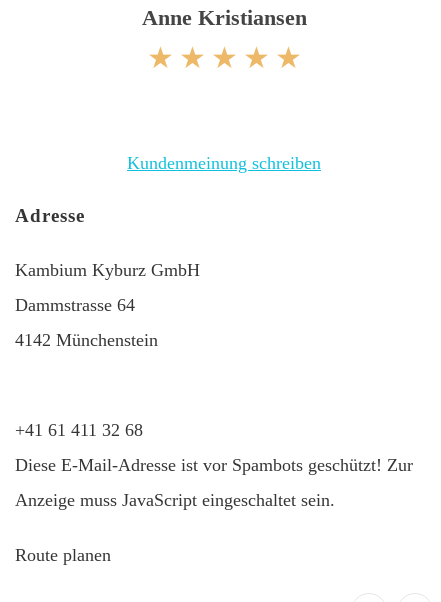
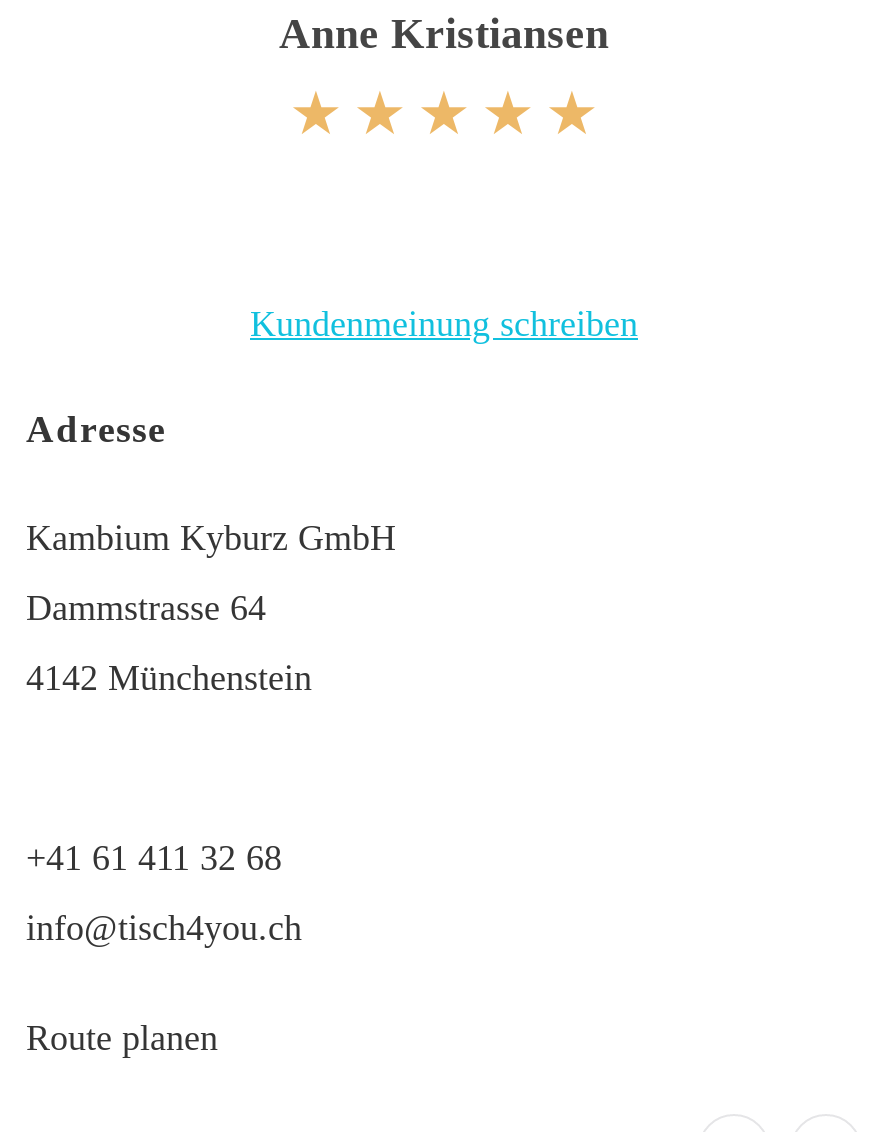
[15,455,413,510] Diese E-Mail-Adresse ist vor Spambots geschützt! Zur | Anzeige muss JavaScript eingeschaltet sein. -> [26,908,302,948] info@tisch4you.ch

